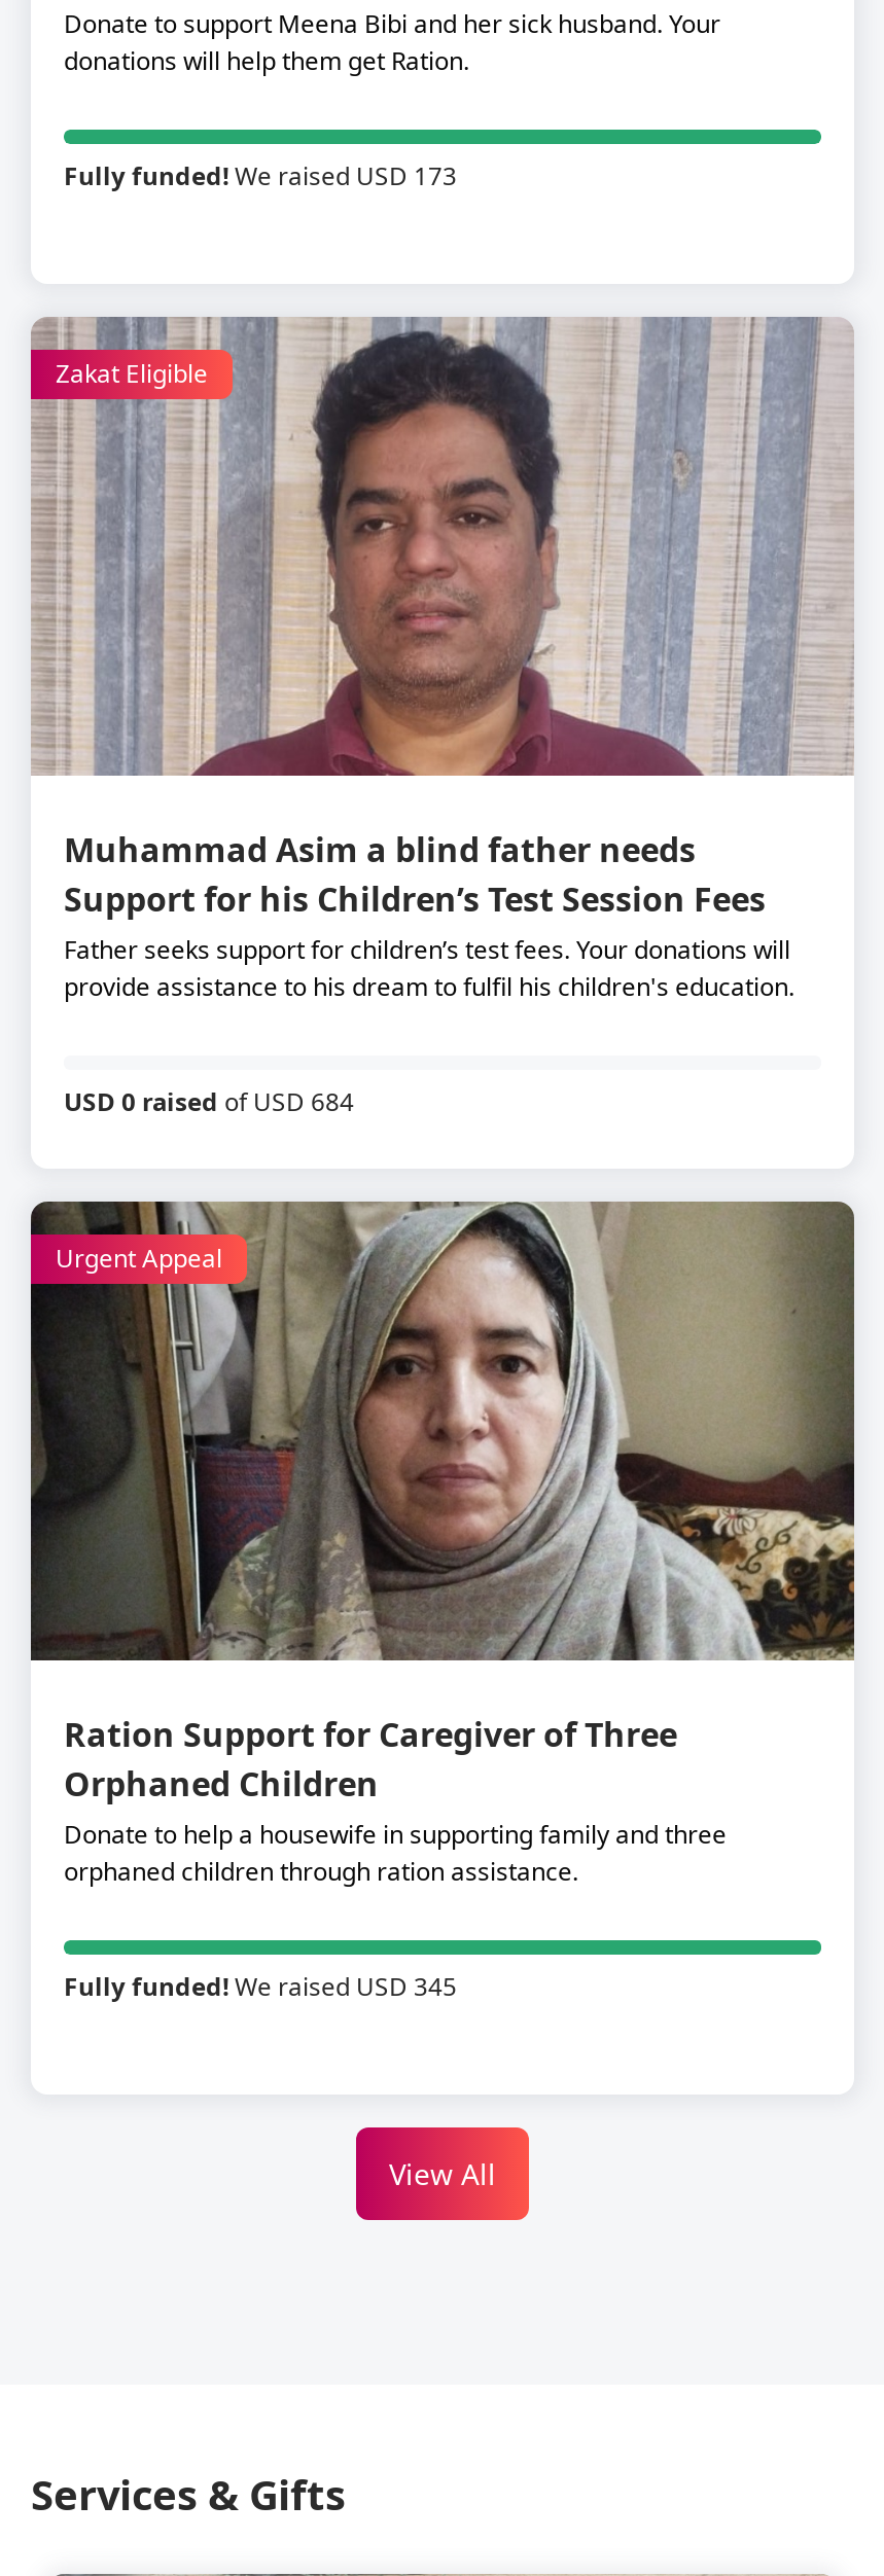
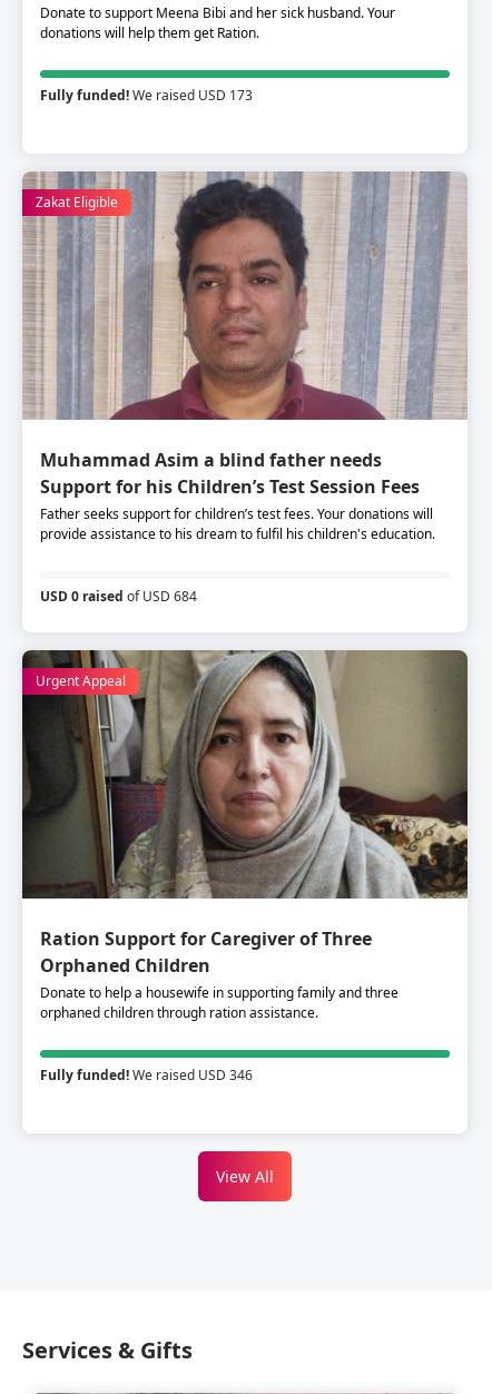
[64,1970,457,2005] Fully funded! We raised USD 345 -> [40,1066,253,1085] Fully funded! We raised USD 346

